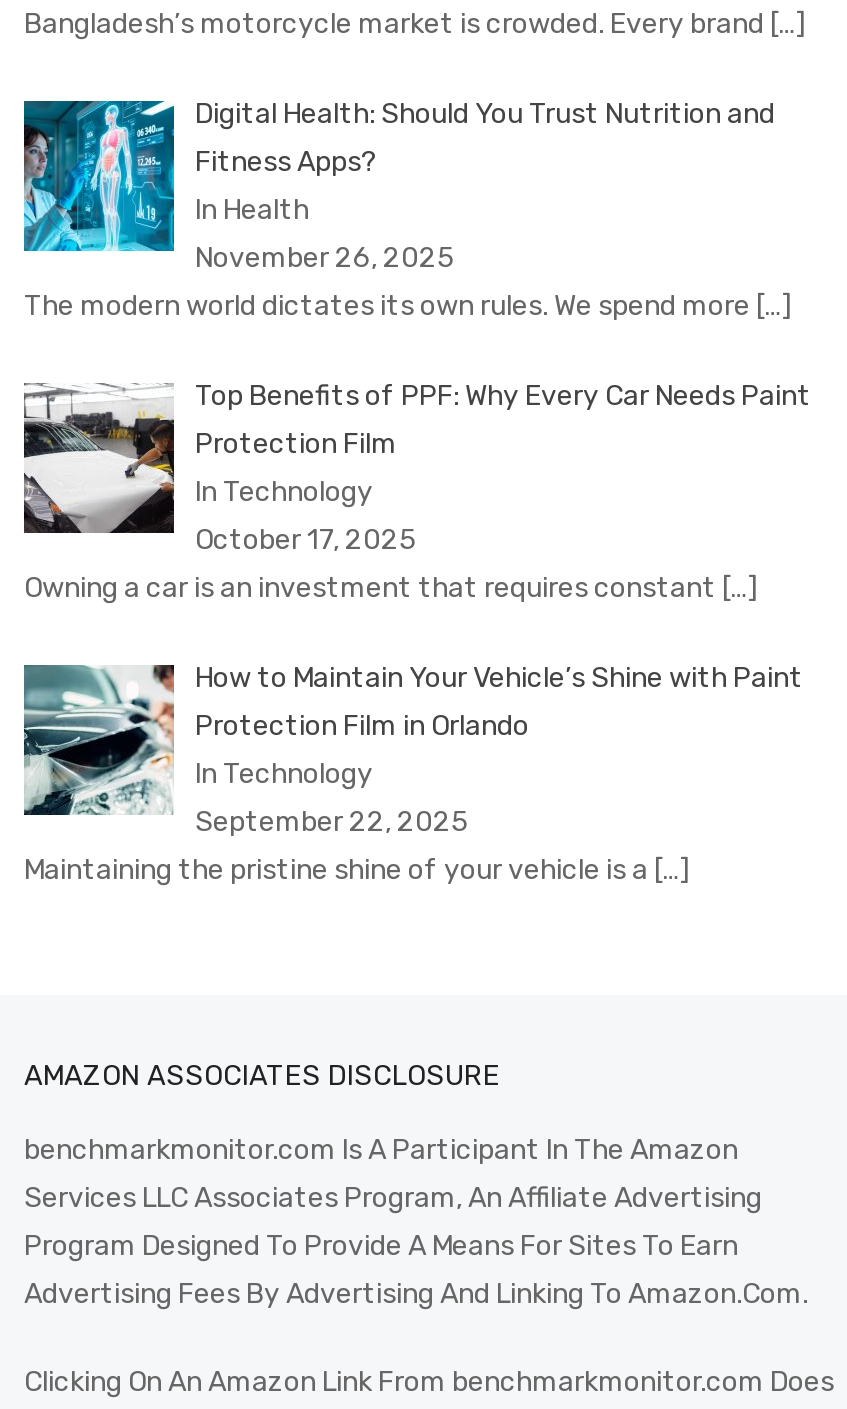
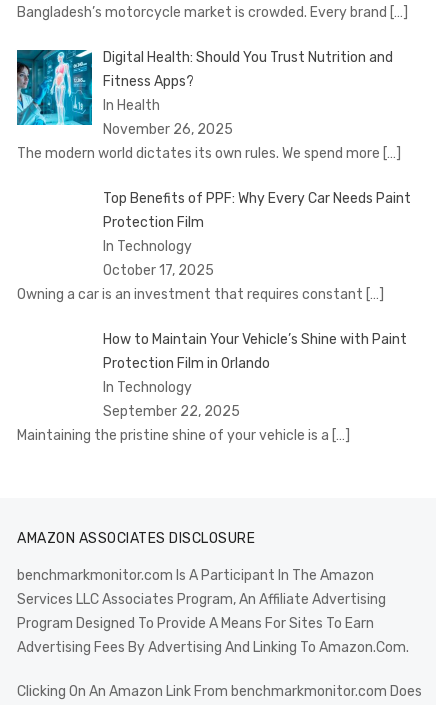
[22,382,176,536] [image] -> none
[22,662,176,818] [image] -> none

